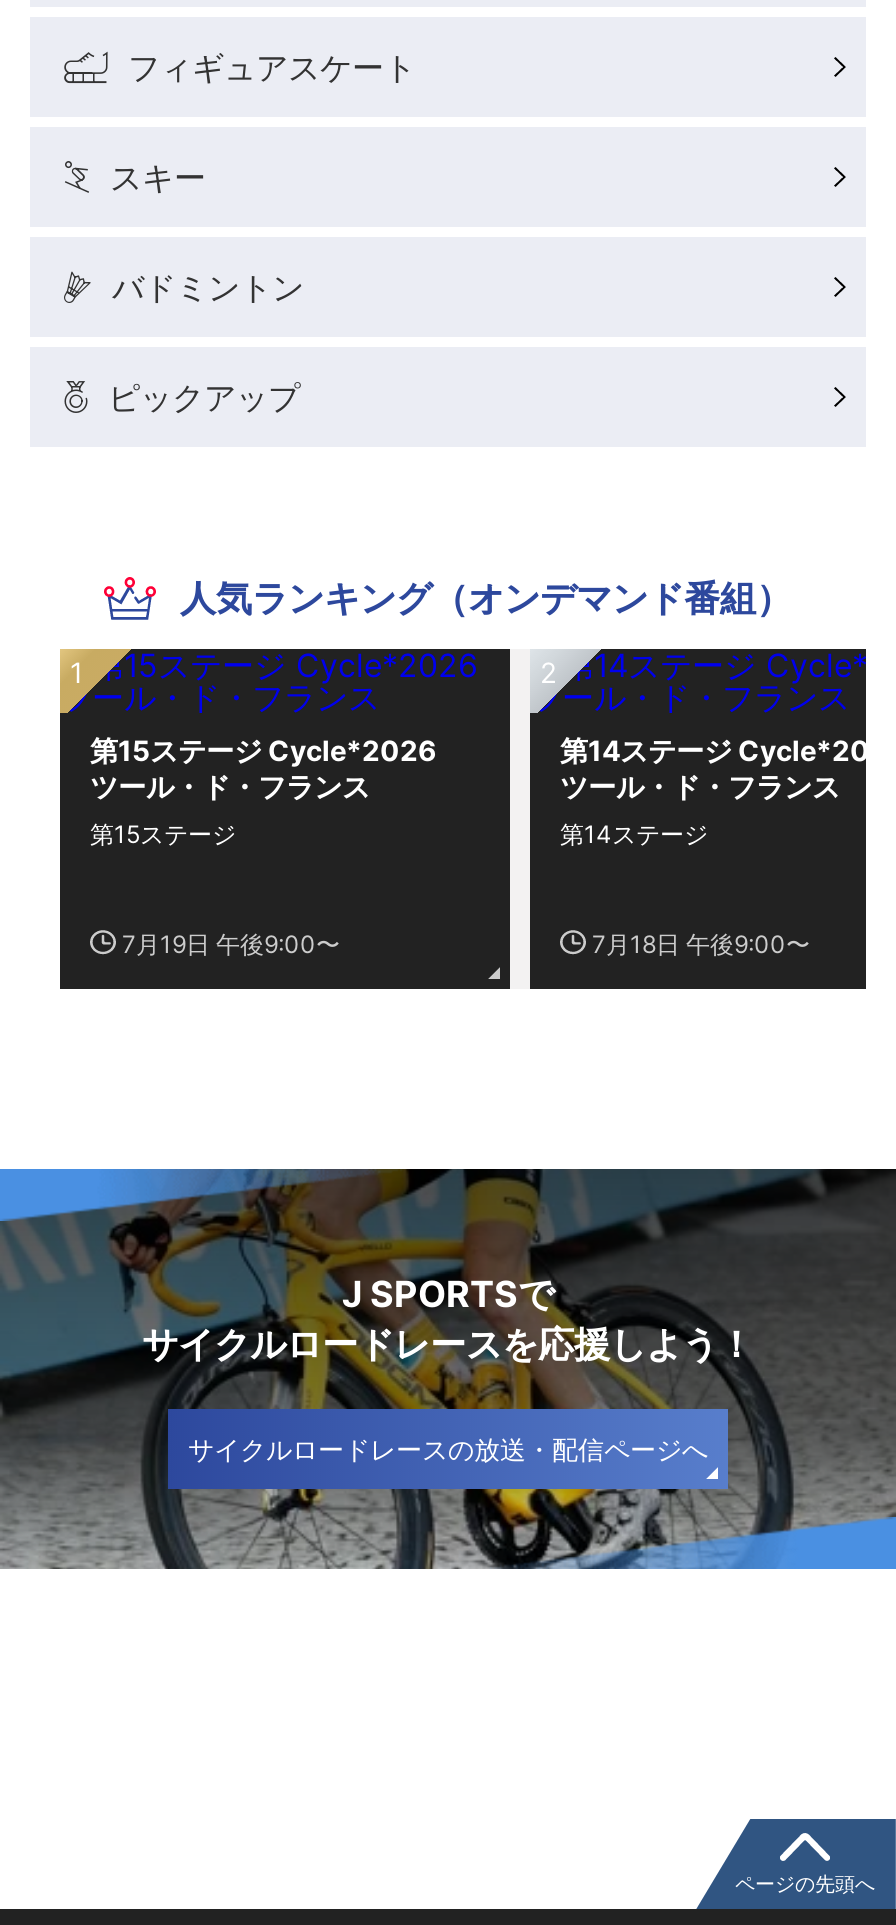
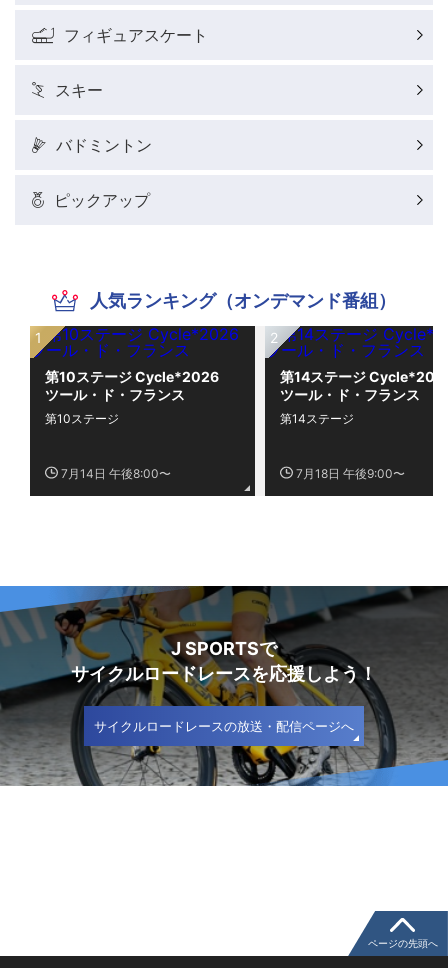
[90,733,464,767] 第15ステージ Cycle*2026 -> [45,368,233,385] 第10ステージ Cycle*2026
[90,819,236,849] 第15ステージ -> [45,411,119,426] 第10ステージ
[122,929,340,959] 7月19日 午後9:00〜 -> [61,466,171,481] 7月14日 午後8:00〜

